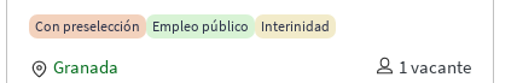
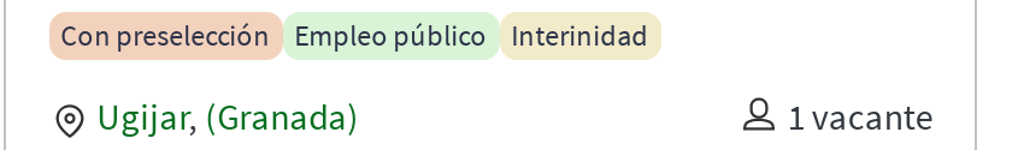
[53,55,118,78] Granada -> [97,94,359,139] Ugijar, (Granada)

